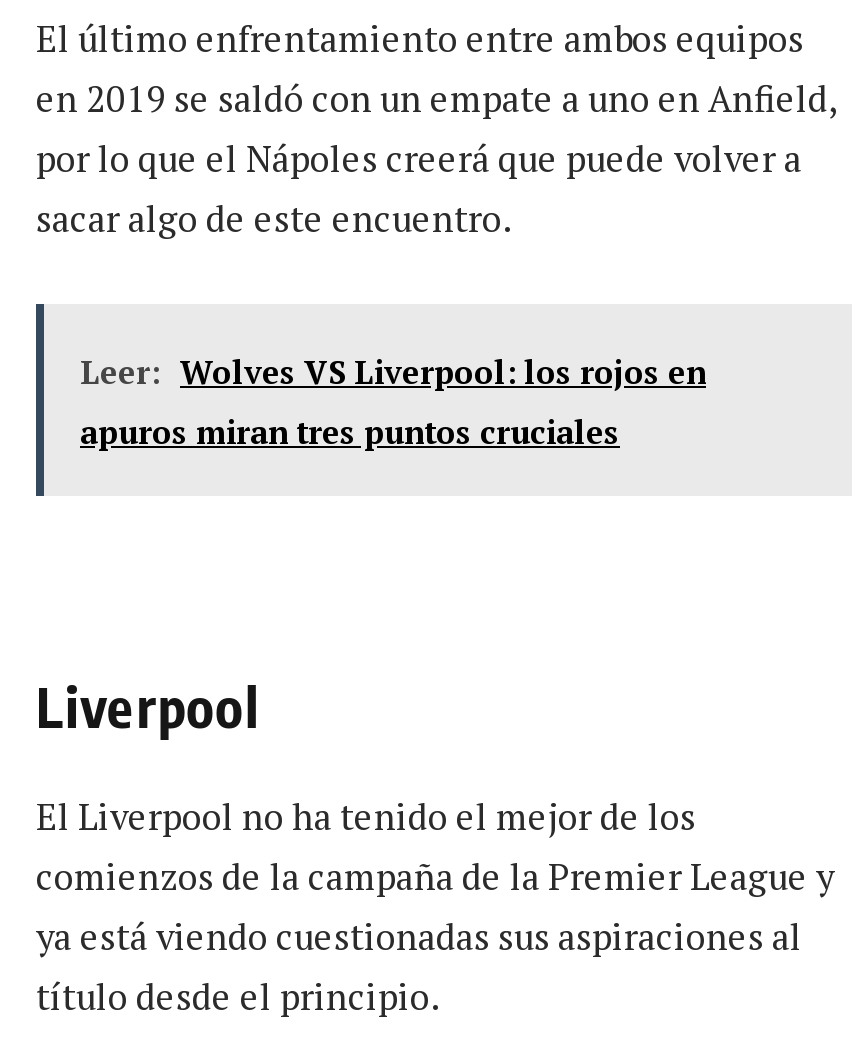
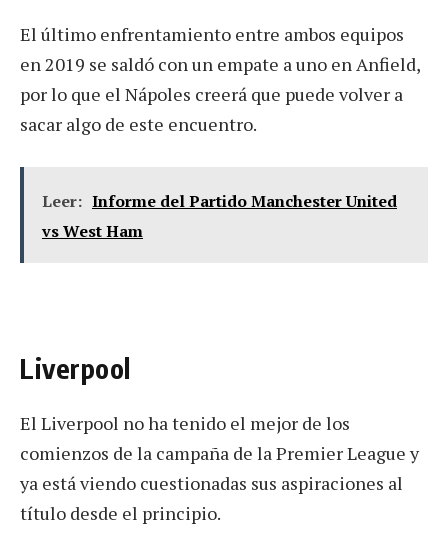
[80,350,706,454] Leer: Wolves VS Liverpool: los rojos en | apuros miran tres puntos cruciales -> [42,190,397,242] Leer: Informe del Partido Manchester United | vs West Ham

